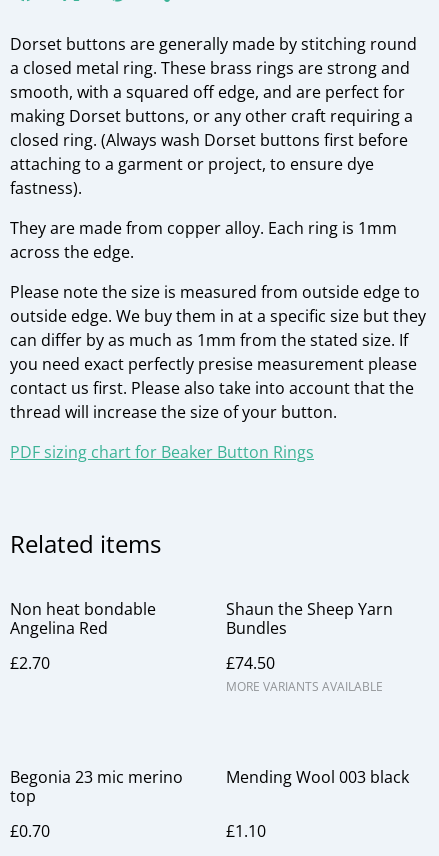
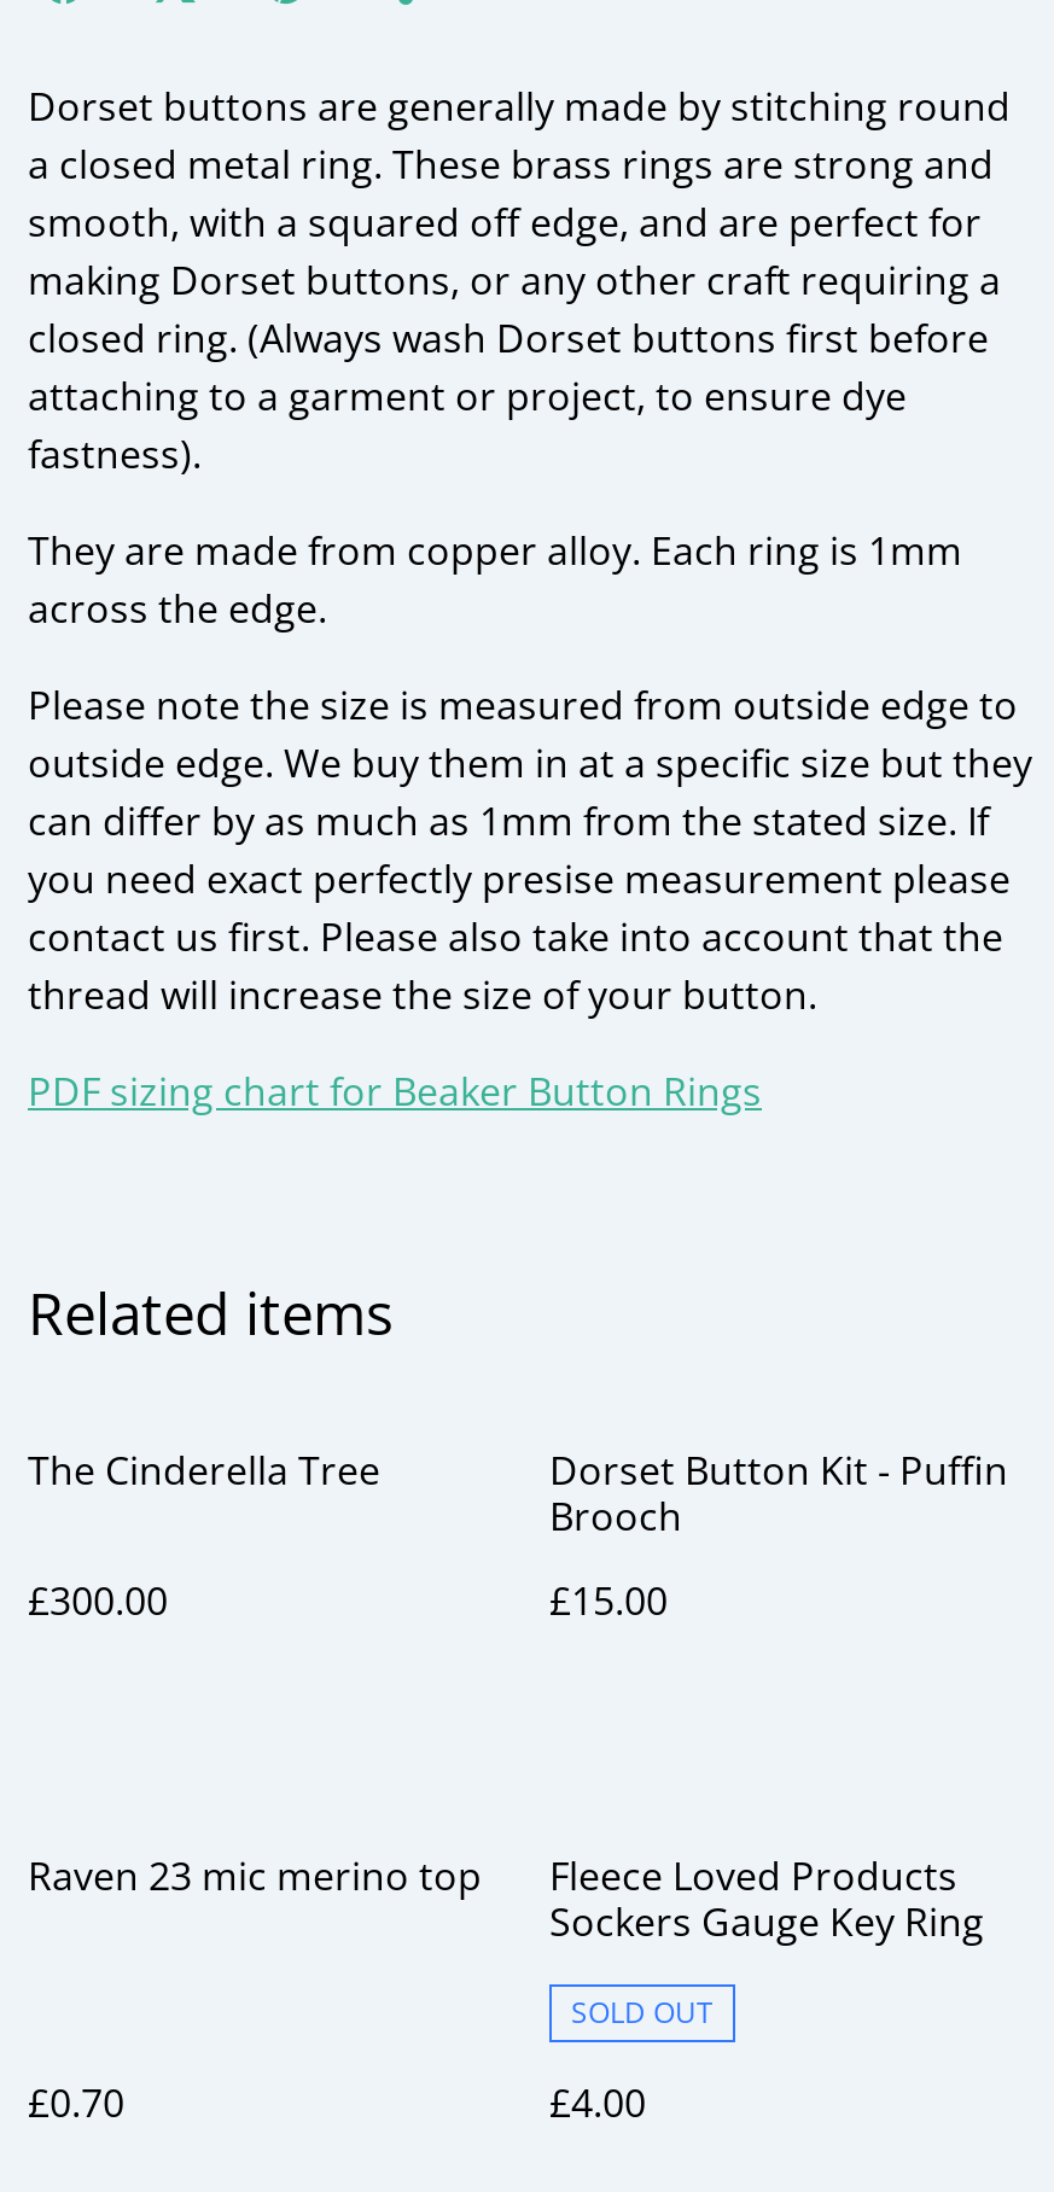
[10,598,156,639] Non heat bondable | Angelina Red -> [28,1444,380,1497] The Cinderella Tree
[226,598,393,639] Shaun the Sheep Yarn | Bundles -> [549,1444,1008,1543] Dorset Button Kit - Puffin | Brooch
[10,652,50,674] £2.70 -> [28,1574,168,1627] £300.00
[226,652,383,695] £74.50 | MORE VARIANTS AVAILABLE -> [549,1574,668,1627] £15.00
[10,766,183,807] Begonia 23 mic merino | top -> [28,1849,482,1902] Raven 23 mic merino top
[226,766,409,842] Mending Wool 003 black | £1.10 -> [549,1849,984,2129] Fleece Loved Products | Sockers Gauge Key Ring | SOLD OUT | £4.00

